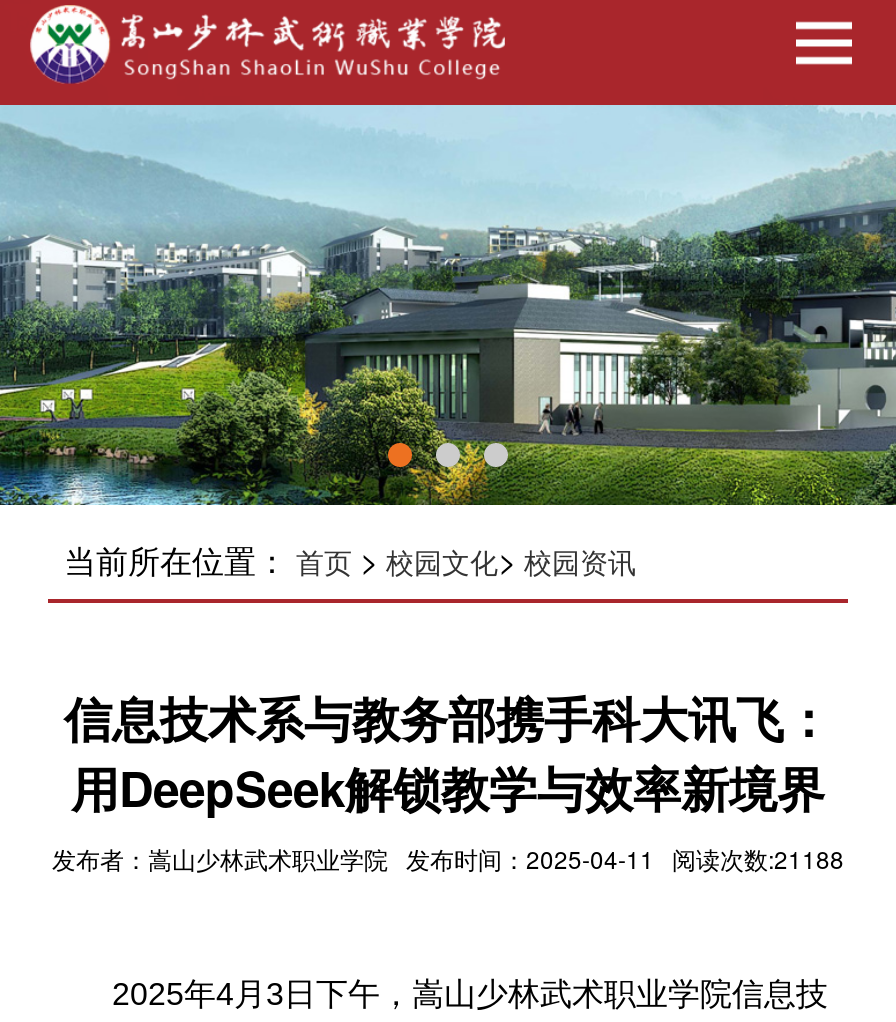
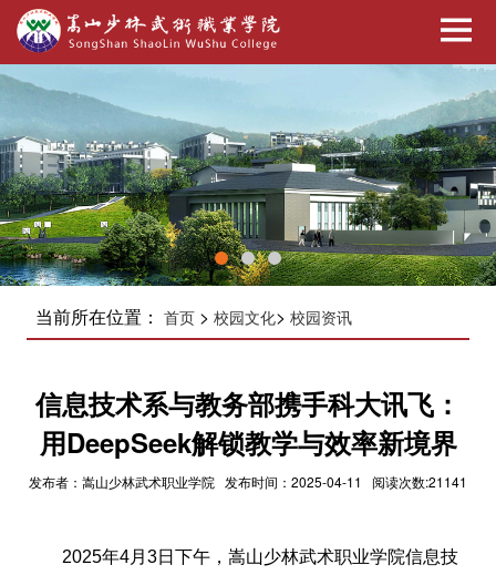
[52,840,844,874] 发布者：嵩山少林武术职业学院 发布时间：2025-04-11 阅读次数:21188 -> [29,472,467,490] 发布者：嵩山少林武术职业学院 发布时间：2025-04-11 阅读次数:21141

